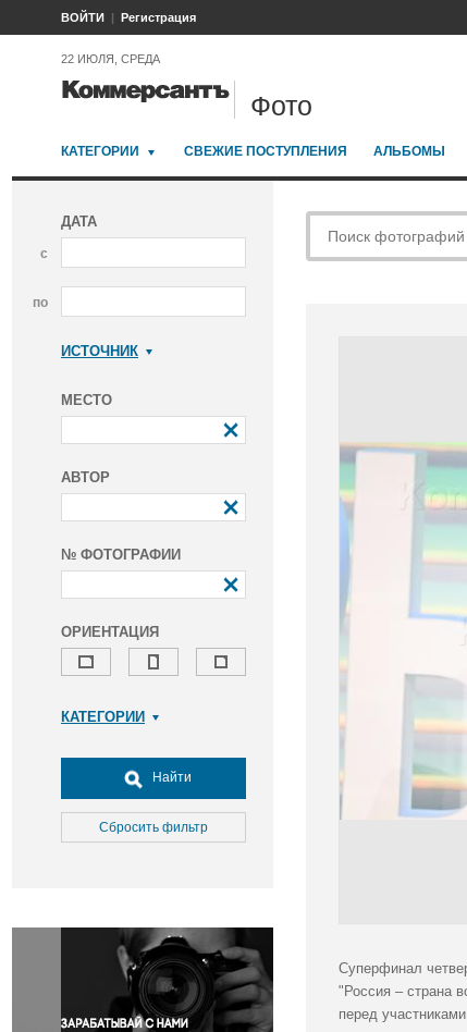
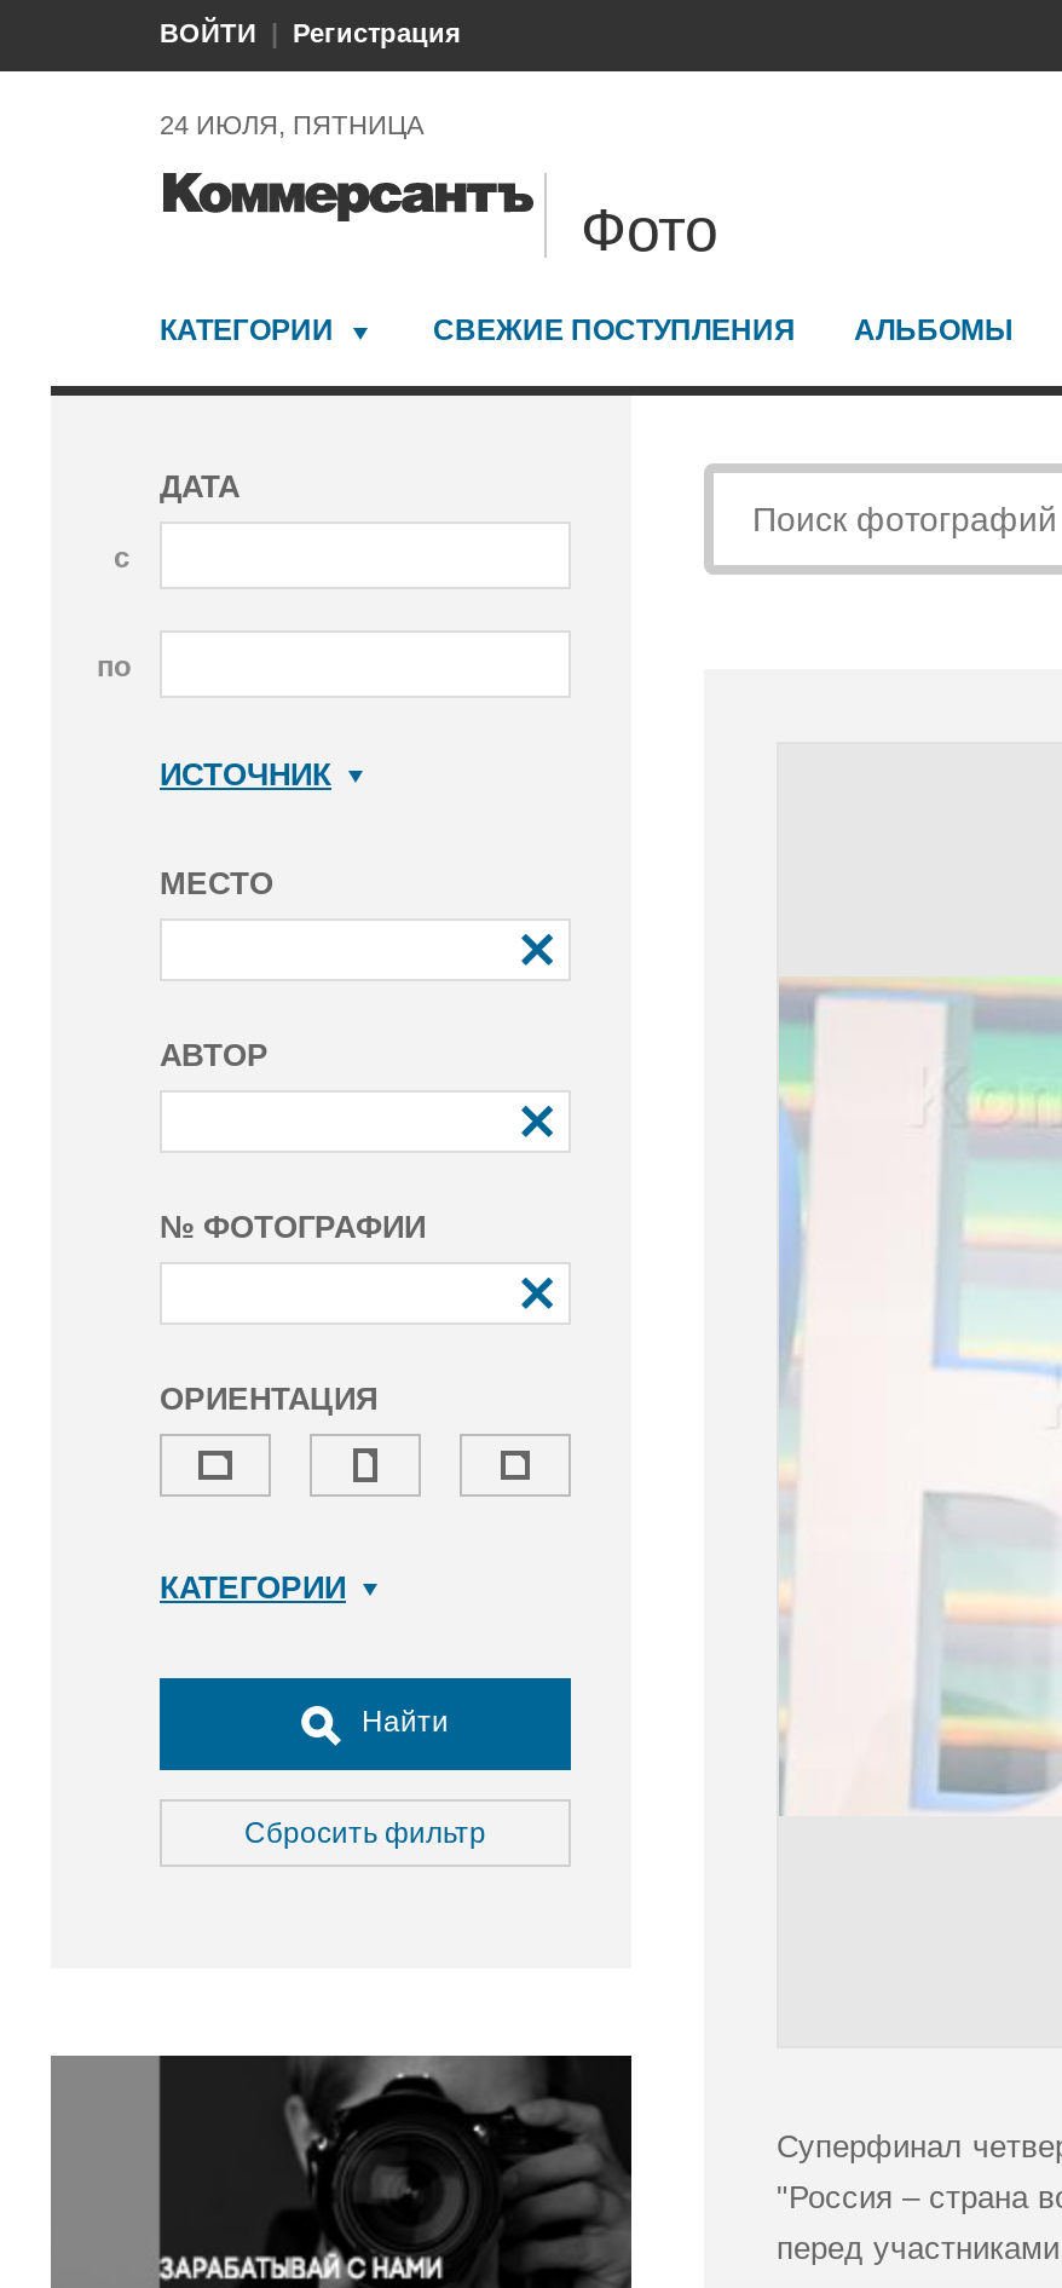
[61,52,160,65] 22 ИЮЛЯ, СРЕДА -> [160,110,423,139] 24 ИЮЛЯ, ПЯТНИЦА

